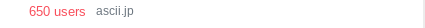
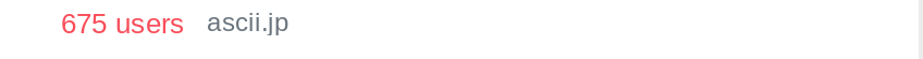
[29,4,134,19] 650 users ascii.jp -> [61,8,290,40] 675 users ascii.jp

